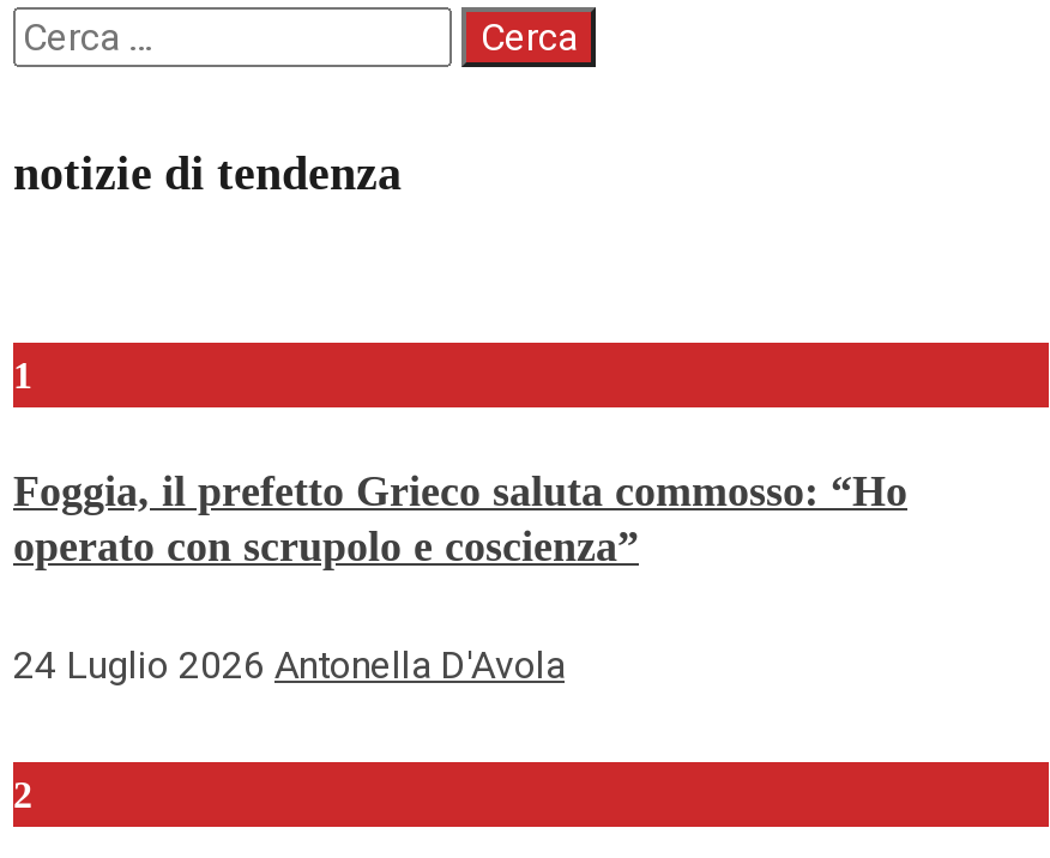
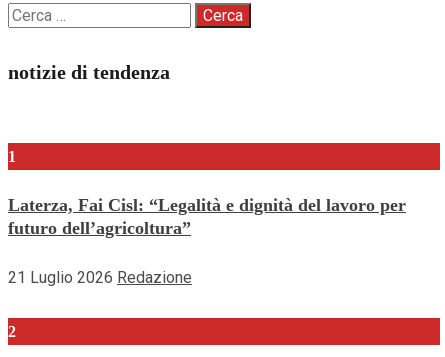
[13,467,907,570] Foggia, il prefetto Grieco saluta commosso: “Ho | operato con scrupolo e coscienza” -> [8,195,406,238] Laterza, Fai Cisl: “Legalità e dignità del lavoro per | futuro dell’agricoltura”
[13,642,565,688] 24 Luglio 2026 Antonella D'Avola -> [8,268,192,287] 21 Luglio 2026 Redazione

